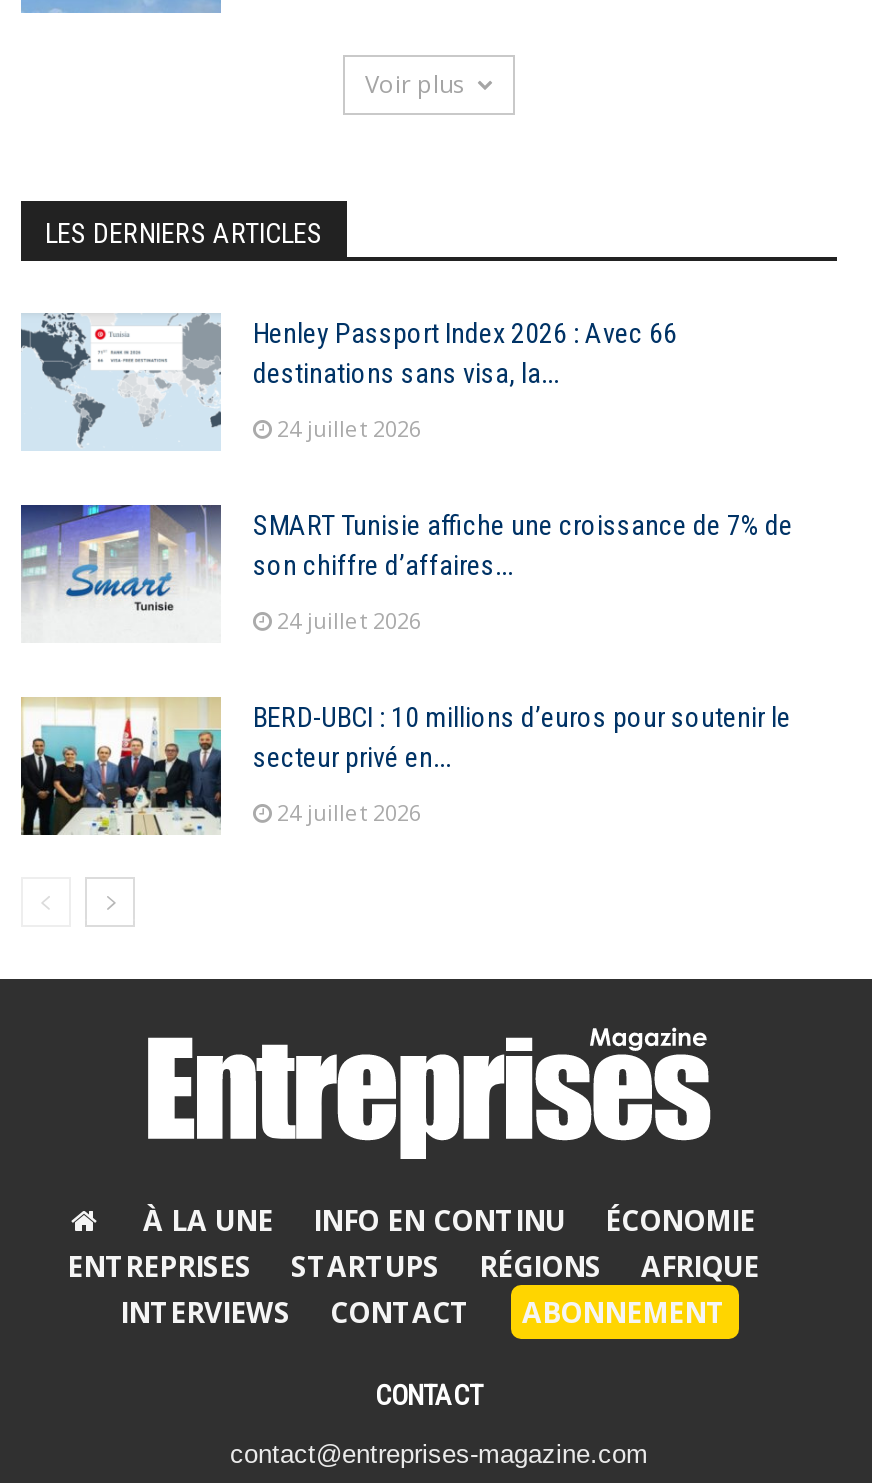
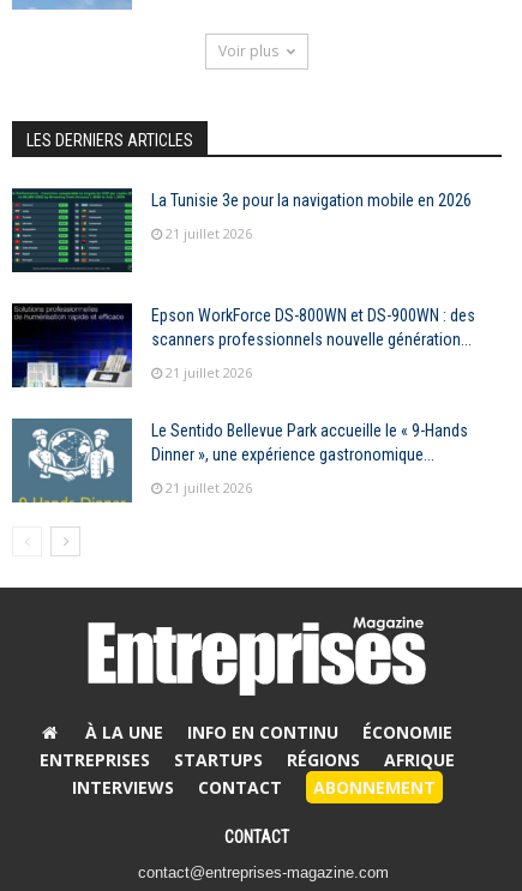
[21,314,677,454] [image] | Henley Passport Index 2026 : Avec 66 | destinations sans visa, la... -> [11,187,472,273] [image] | La Tunisie 3e pour la navigation mobile en 2026
[277,414,421,444] 24 juillet 2026 -> [166,224,252,242] 21 juillet 2026
[19,504,793,646] [image] | SMART Tunisie affiche une croissance de 7% de | son chiffre d’affaires... -> [11,302,475,389] [image] | Epson WorkForce DS-800WN et DS-900WN : des | scanners professionnels nouvelle génération...
[277,606,421,636] 24 juillet 2026 -> [166,363,252,381] 21 juillet 2026
[19,696,791,838] [image] | BERD-UBCI : 10 millions d’euros pour soutenir le | secteur privé en... -> [11,417,468,504] [image] | Le Sentido Bellevue Park accueille le « 9-Hands | Dinner », une expérience gastronomique...
[277,798,421,828] 24 juillet 2026 -> [166,478,252,496] 21 juillet 2026

